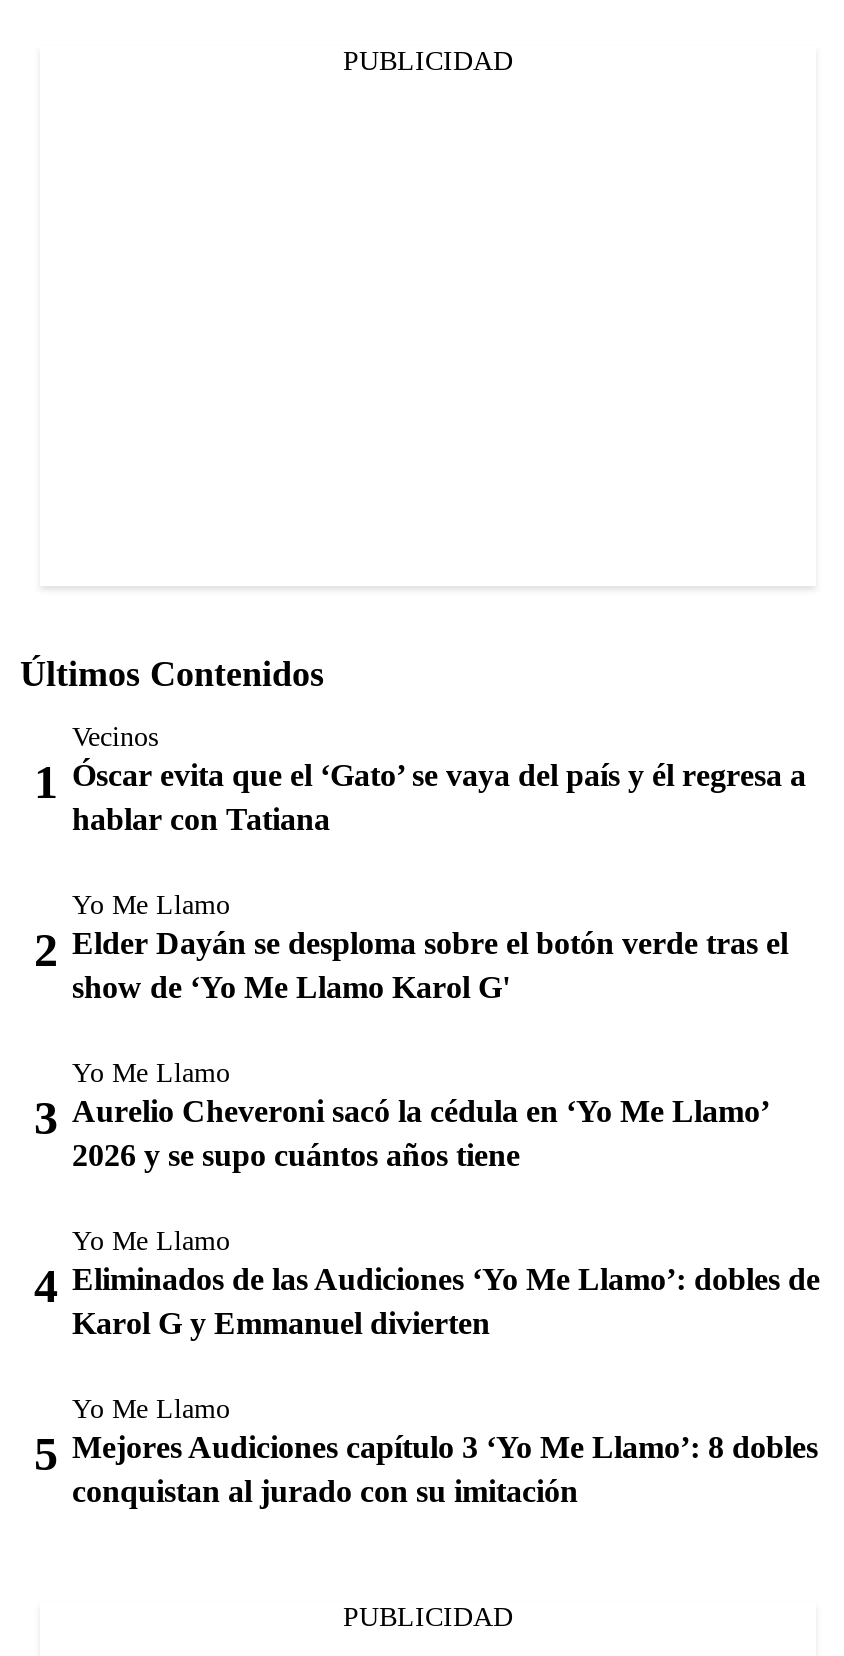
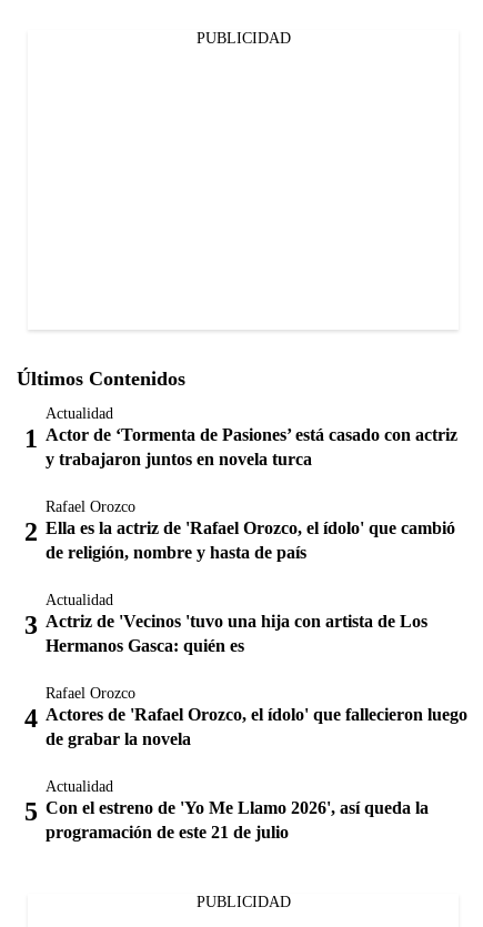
[72,723,806,837] Vecinos | Óscar evita que el ‘Gato’ se vaya del país y él regresa a | hablar con Tatiana -> [46,405,457,468] Actualidad | Actor de ‘Tormenta de Pasiones’ está casado con actriz | y trabajaron juntos en novela turca
[72,891,788,1005] Yo Me Llamo | Elder Dayán se desploma sobre el botón verde tras el | show de ‘Yo Me Llamo Karol G' -> [46,498,455,561] Rafael Orozco | Ella es la actriz de 'Rafael Orozco, el ídolo' que cambió | de religión, nombre y hasta de país
[72,1059,768,1173] Yo Me Llamo | Aurelio Cheveroni sacó la cédula en ‘Yo Me Llamo’ | 2026 y se supo cuántos años tiene -> [46,591,427,655] Actualidad | Actriz de 'Vecinos 'tuvo una hija con artista de Los | Hermanos Gasca: quién es
[72,1227,820,1341] Yo Me Llamo | Eliminados de las Audiciones ‘Yo Me Llamo’: dobles de | Karol G y Emmanuel divierten -> [46,685,467,748] Rafael Orozco | Actores de 'Rafael Orozco, el ídolo' que fallecieron luego | de grabar la novela
[72,1395,818,1509] Yo Me Llamo | Mejores Audiciones capítulo 3 ‘Yo Me Llamo’: 8 dobles | conquistan al jurado con su imitación -> [46,778,429,841] Actualidad | Con el estreno de 'Yo Me Llamo 2026', así queda la | programación de este 21 de julio

